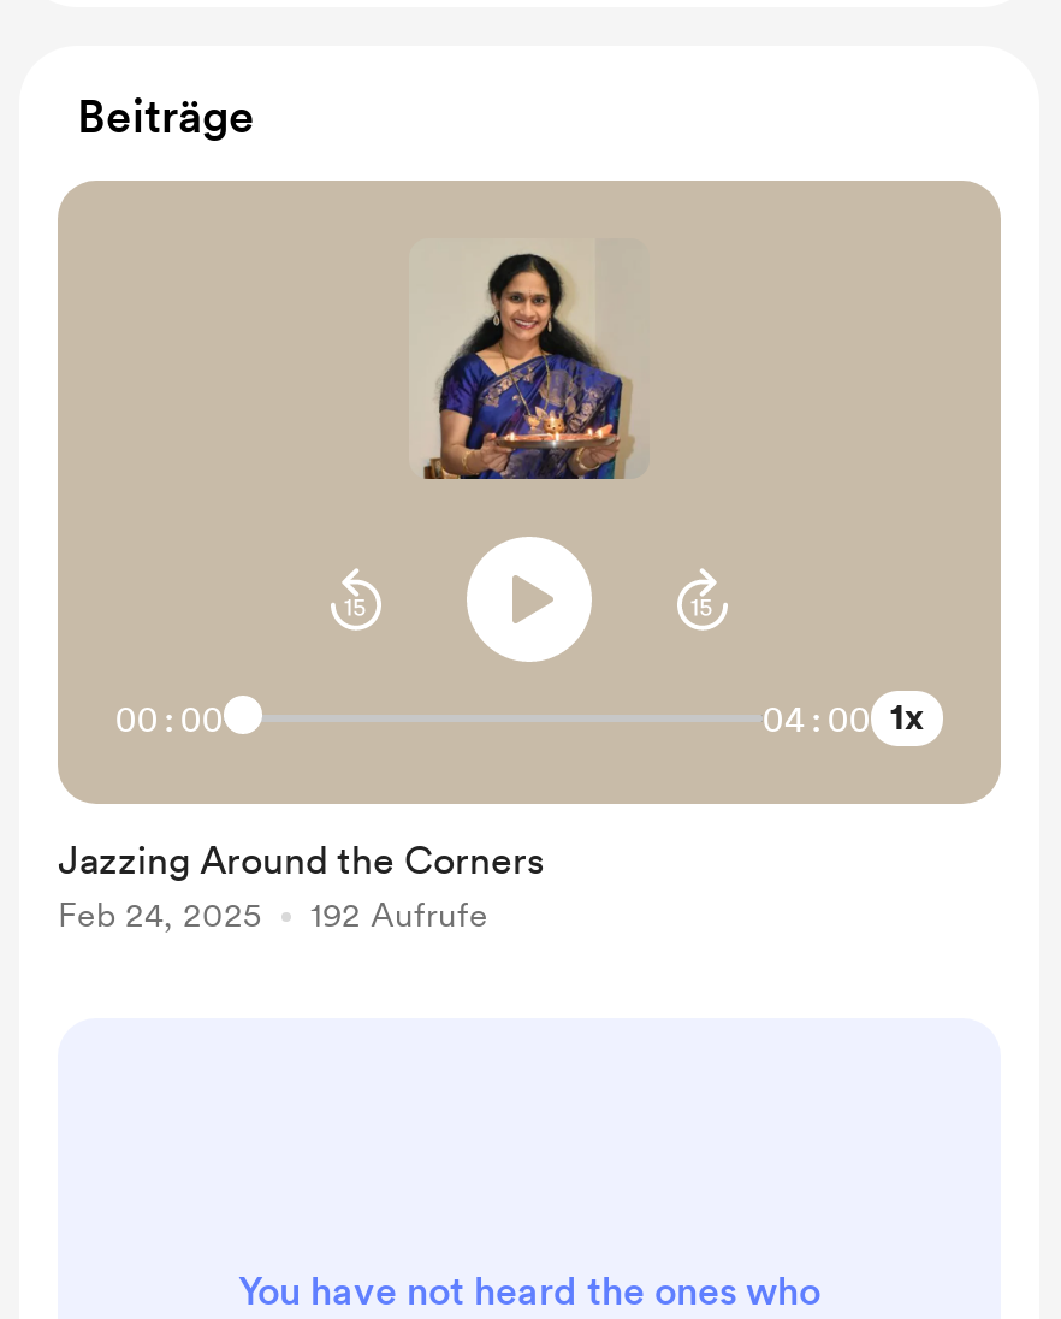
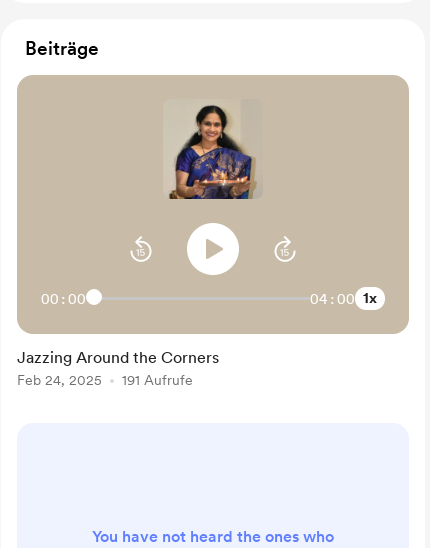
[58,895,488,934] Feb 24, 2025 192 Aufrufe -> [17,372,193,388] Feb 24, 2025 191 Aufrufe

